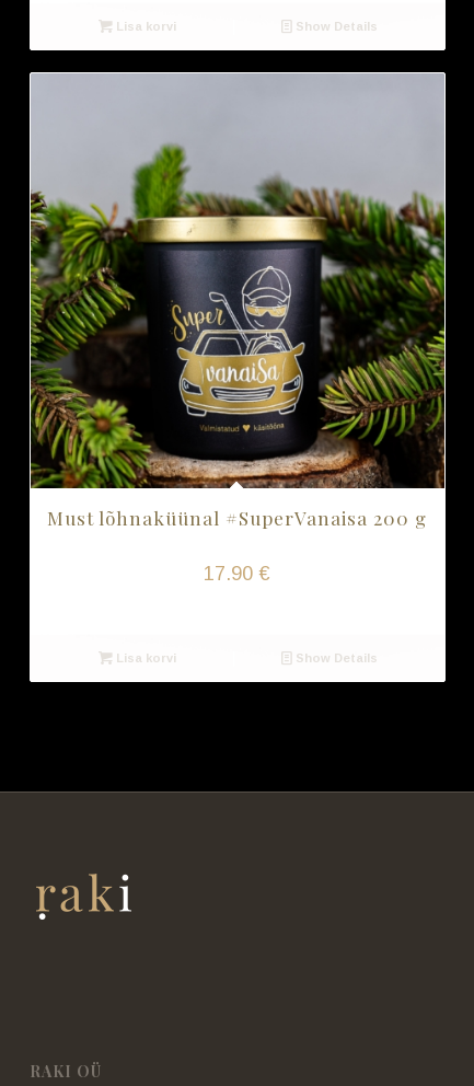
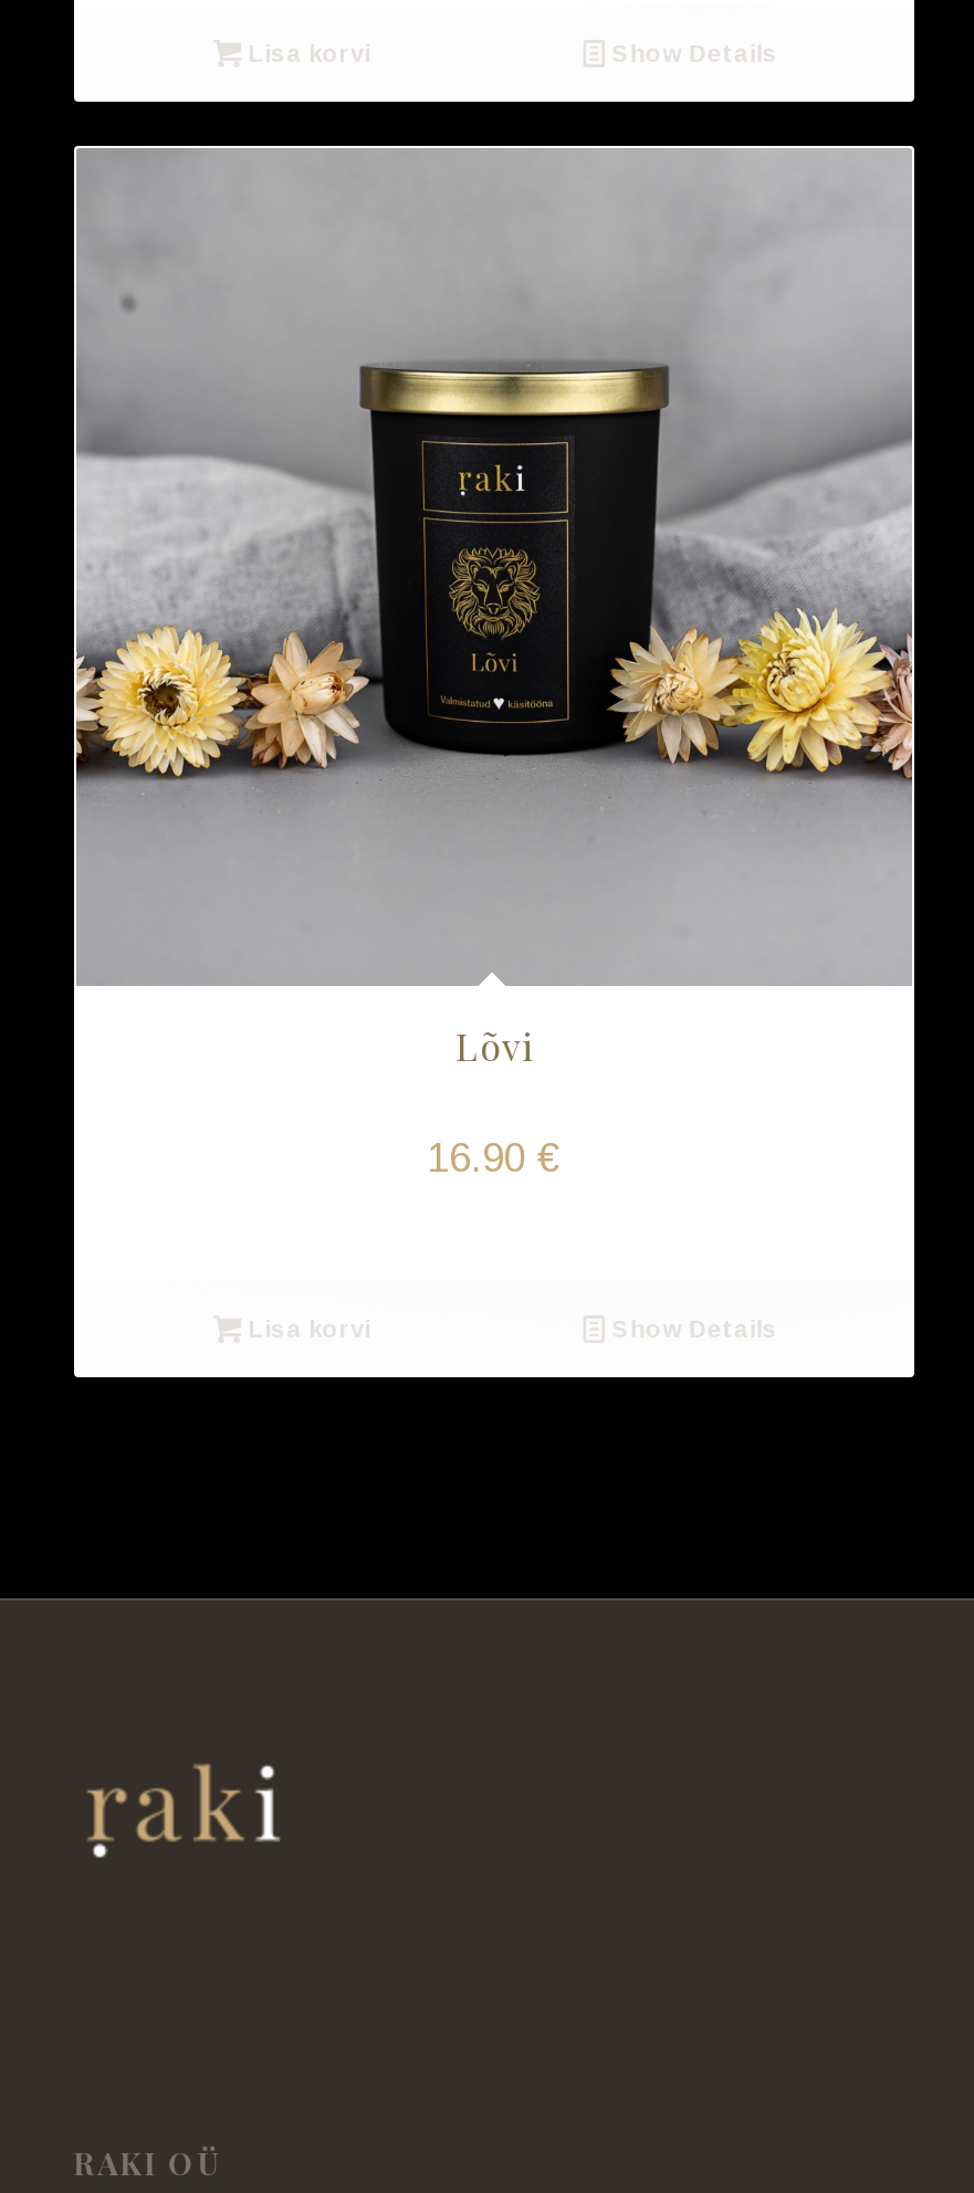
[30,76,446,530] [image] | Must lõhnaküünal #SuperVanaisa 200 g -> [74,150,914,1070] [image] | Lõvi
[204,563,271,585] 17.90 € -> [427,1137,562,1181] 16.90 €

